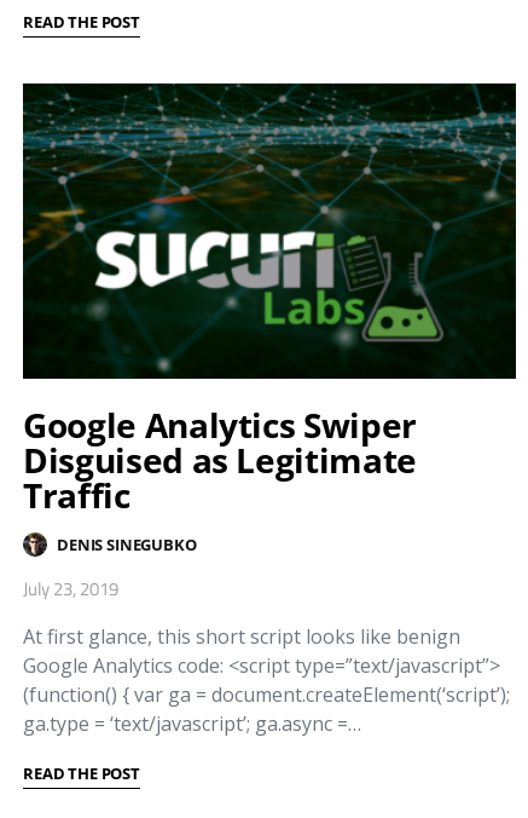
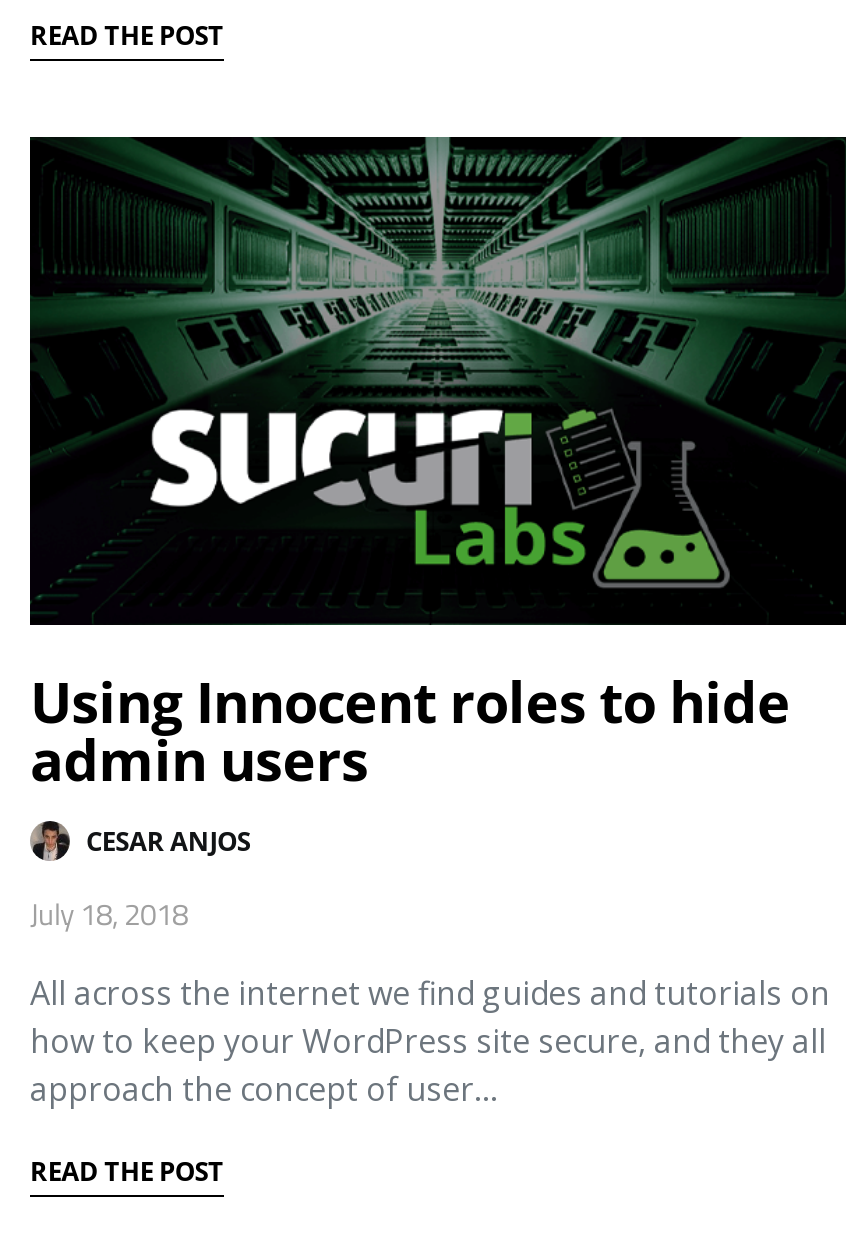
[23,82,516,555] [image] | Google Analytics Swiper | Disguised as Legitimate | Traffic | DENIS SINEGUBKO -> [30,135,842,859] [image] | Using Innocent roles to hide | admin users | CESAR ANJOS
[23,575,118,603] July 23, 2019 -> [30,892,188,938] July 18, 2018
[23,624,510,737] At first glance, this short script looks like benign | Google Analytics code: <script type=”text/javascript”> | (function() { var ga = document.createElement(‘script’); | ga.type = ‘text/javascript’; ga.async =… -> [30,972,830,1112] All across the internet we find guides and tutorials on | how to keep your WordPress site secure, and they all | approach the concept of user…

